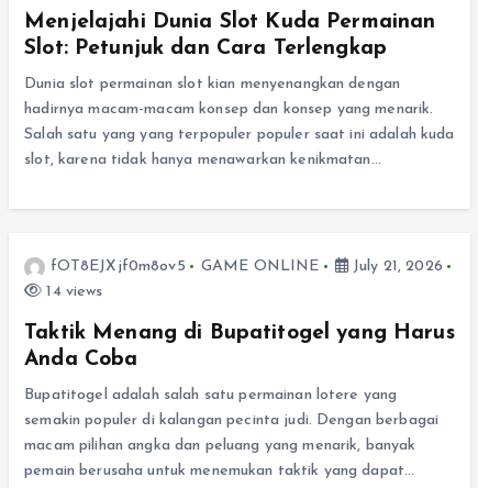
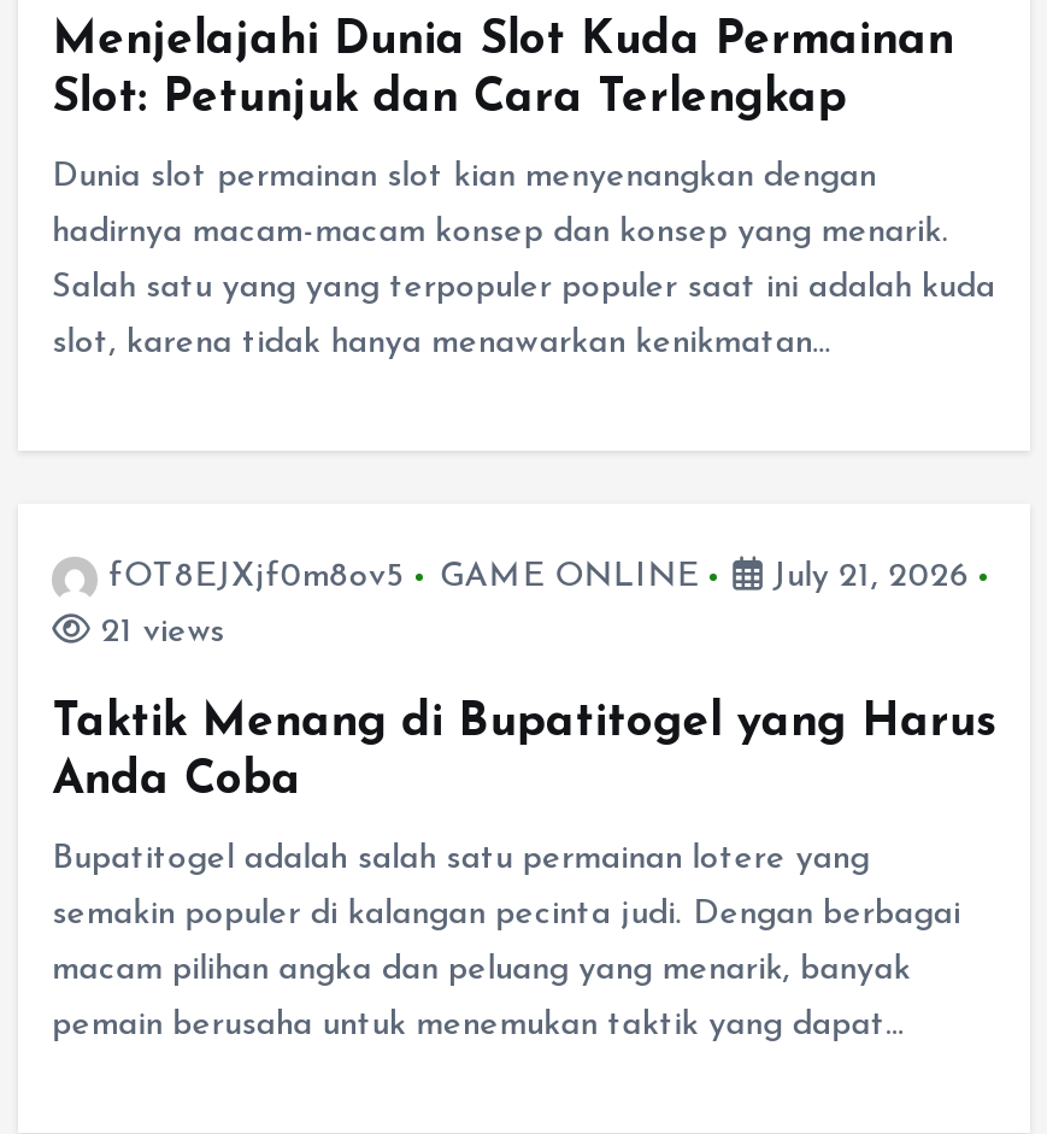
[42,283,103,299] 14 views -> [91,614,224,650] 21 views

